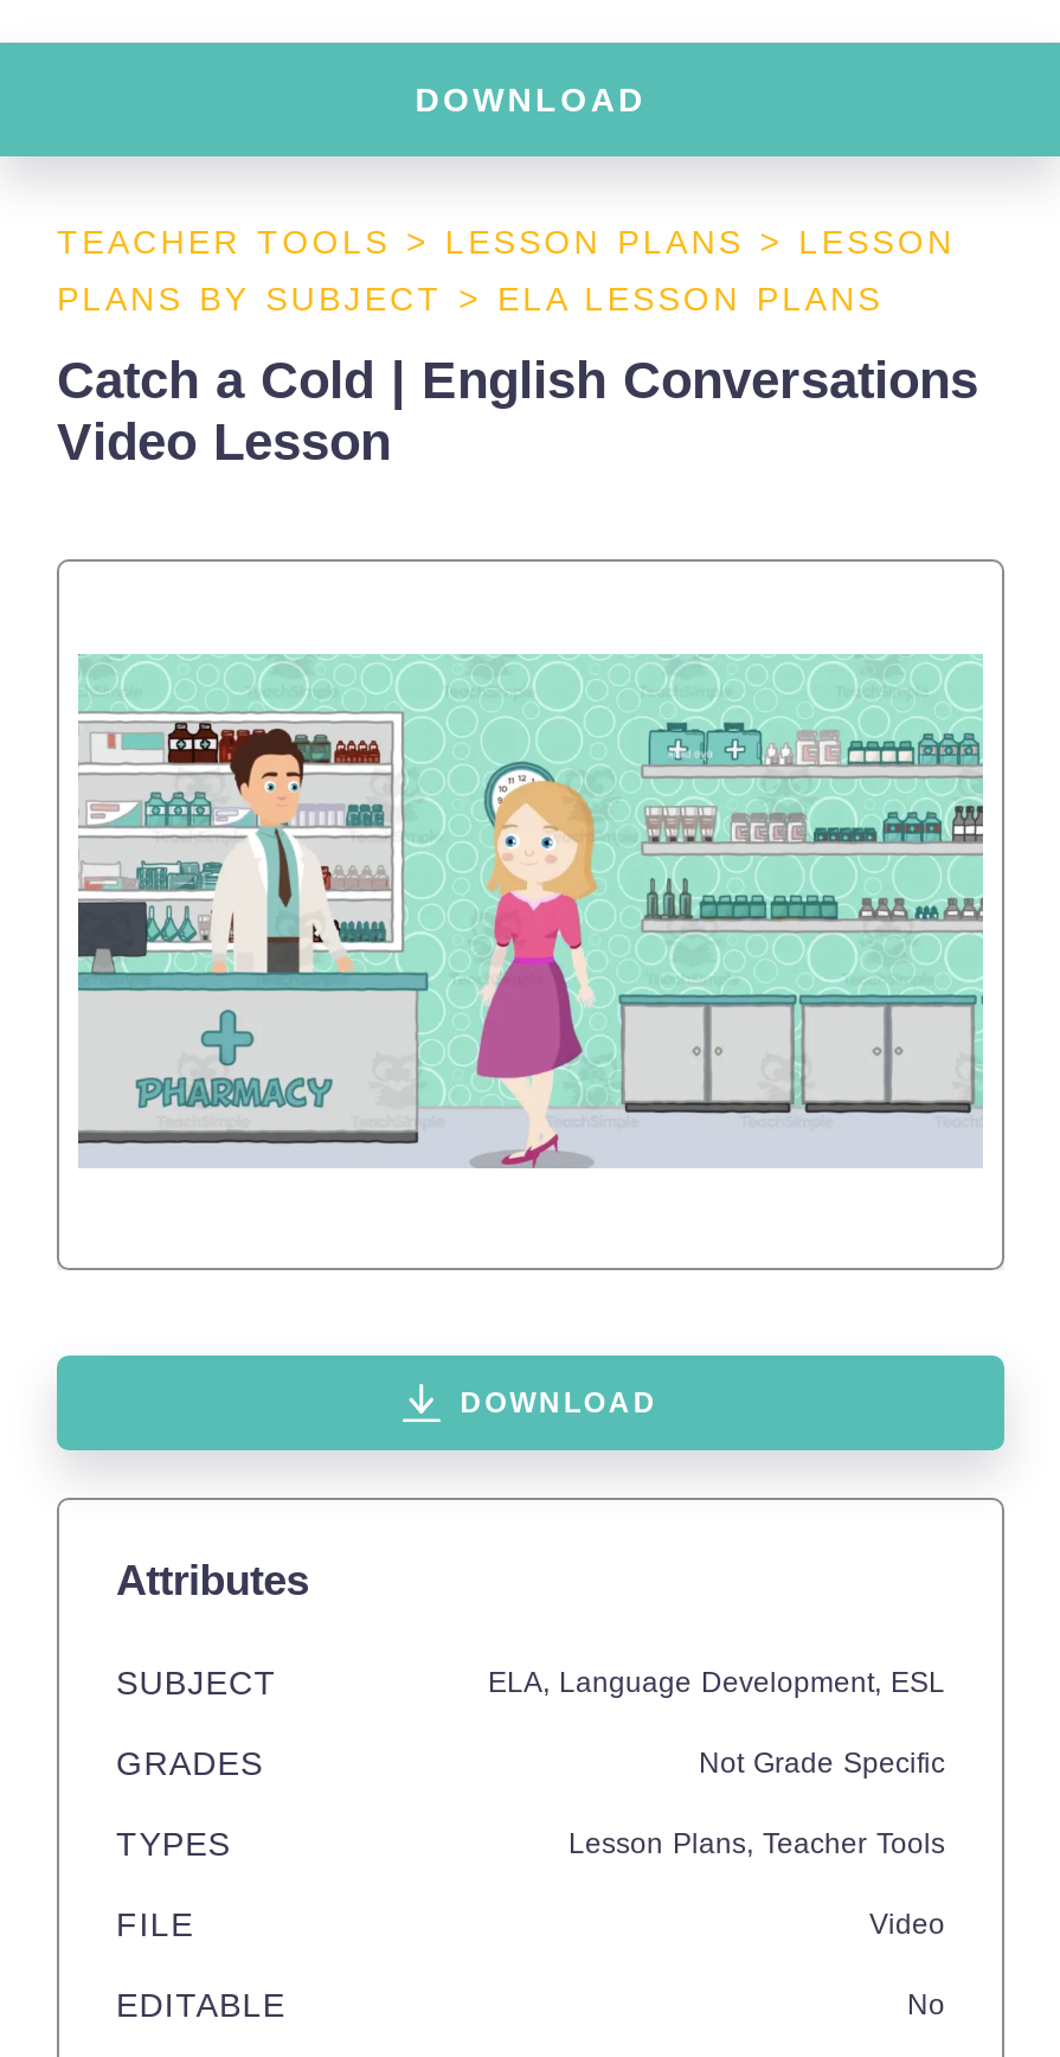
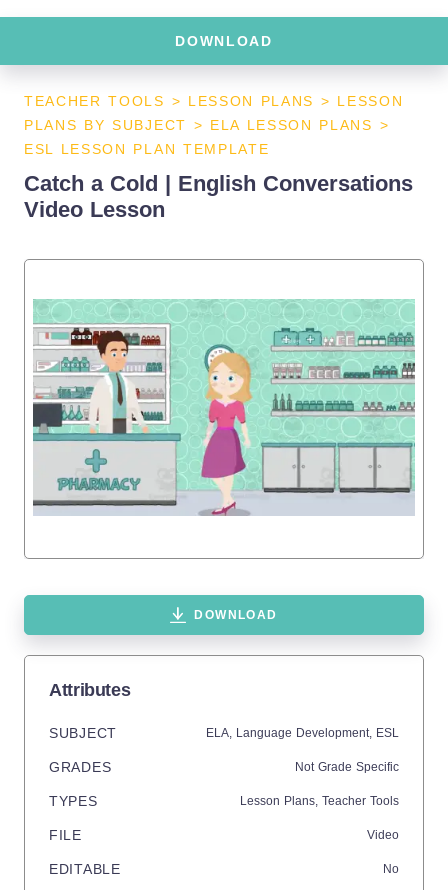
[57,280,883,318] PLANS BY SUBJECT > ELA LESSON PLANS -> [24,117,389,157] PLANS BY SUBJECT > ELA LESSON PLANS > | ESL LESSON PLAN TEMPLATE

